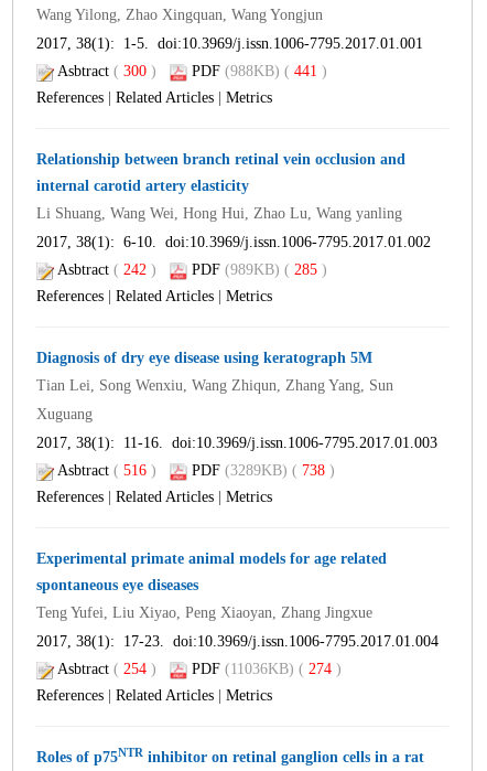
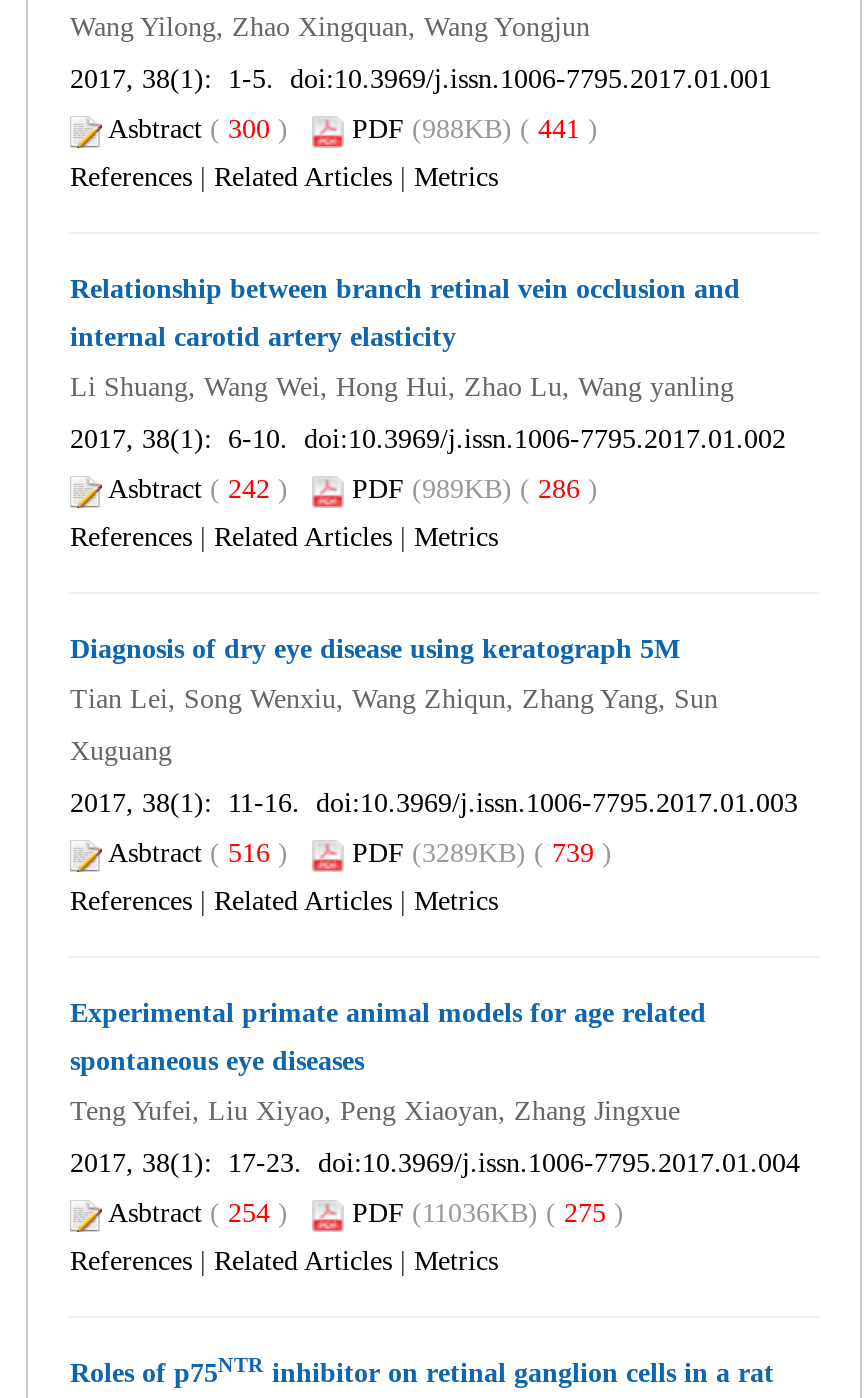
[57,261,336,278] Asbtract (242) PDF (989KB) (285) -> [108,474,614,504] Asbtract (242) PDF (989KB) (286)
[57,462,344,479] Asbtract (516) PDF (3289KB) (738) -> [108,838,628,868] Asbtract (516) PDF (3289KB) (739)
[57,661,350,677] Asbtract (254) PDF (11036KB) (274) -> [108,1198,640,1228] Asbtract (254) PDF (11036KB) (275)

